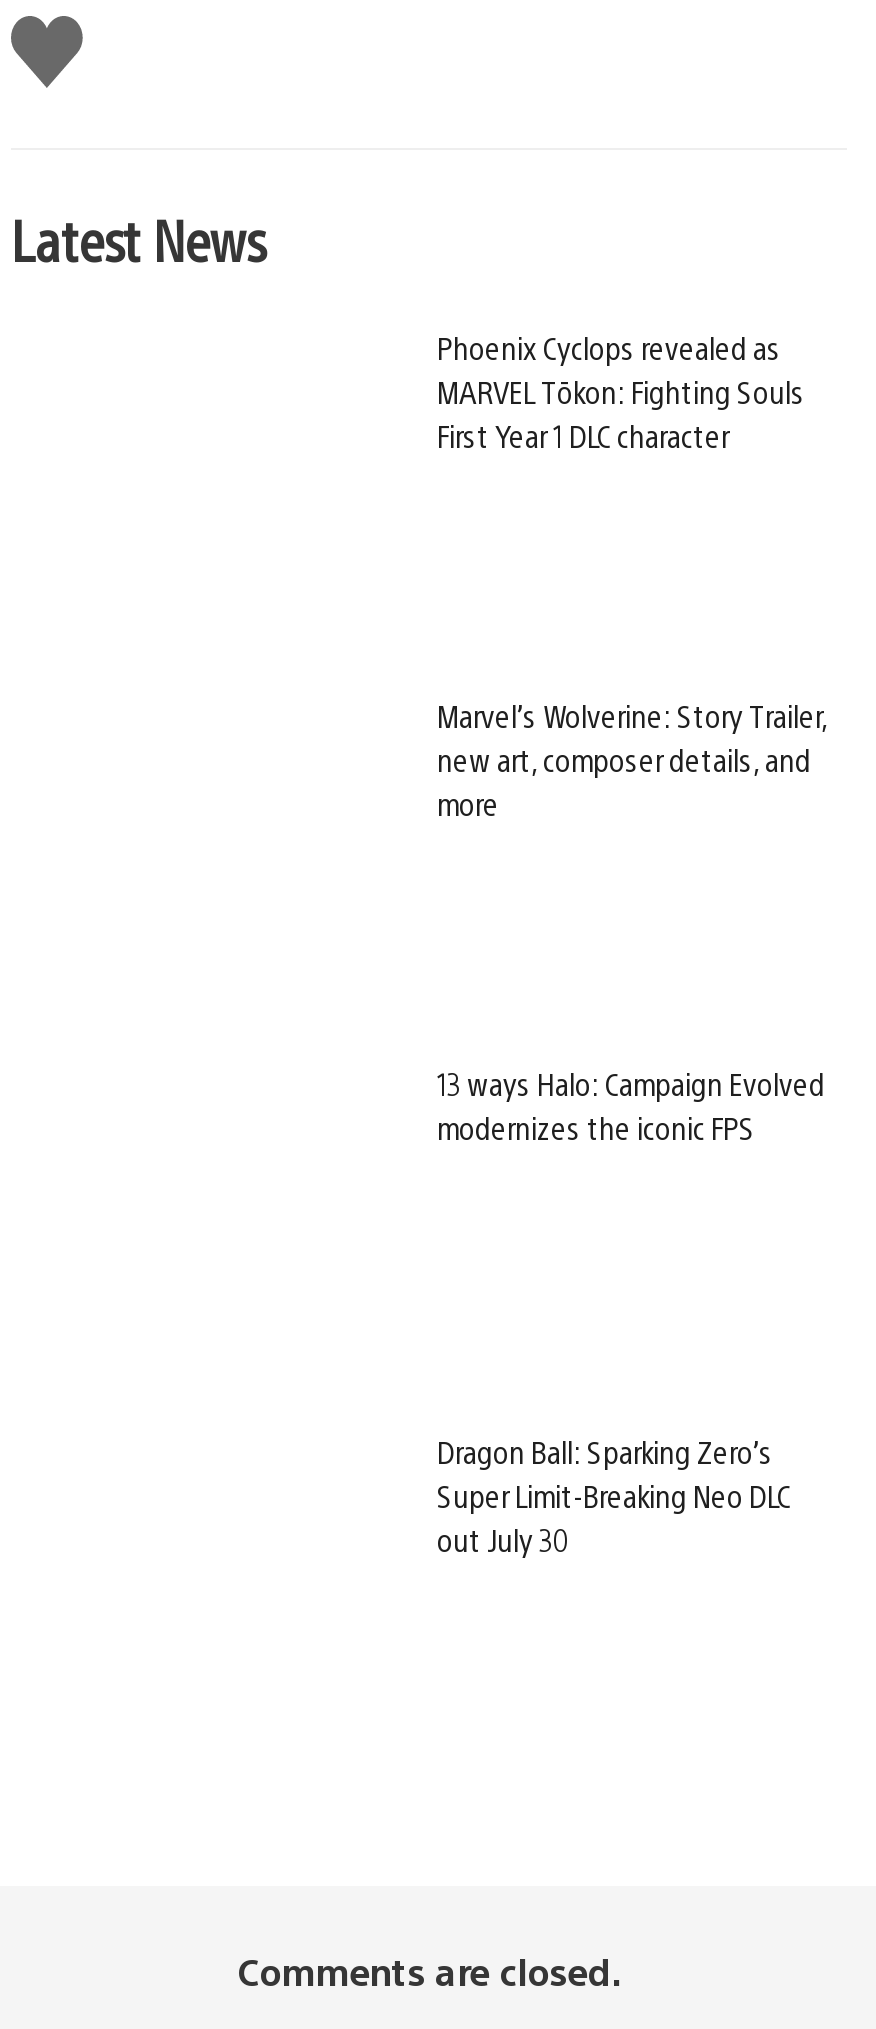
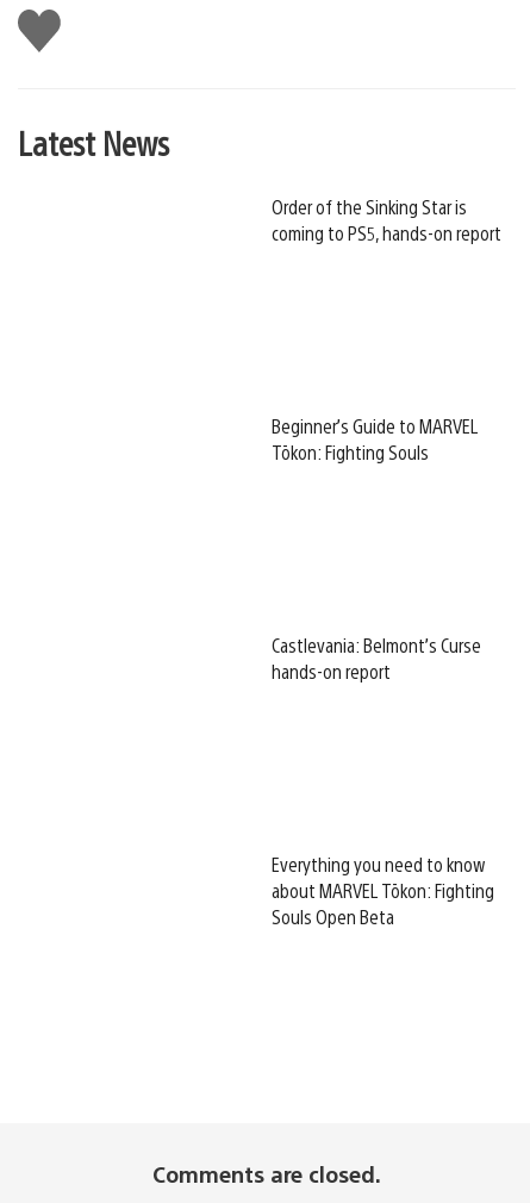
[437,325,805,455] Phoenix Cyclops revealed as | MARVEL Tōkon: Fighting Souls | First Year 1 DLC character -> [272,194,501,245] Order of the Sinking Star is | coming to PS5, hands-on report
[437,693,827,823] Marvel’s Wolverine: Story Trailer, | new art, composer details, and | more -> [272,413,478,464] Beginner’s Guide to MARVEL | Tōkon: Fighting Souls
[437,1061,825,1147] 13 ways Halo: Campaign Evolved | modernizes the iconic FPS -> [272,632,481,683] Castlevania: Belmont’s Curse | hands-on report
[437,1429,791,1559] Dragon Ball: Sparking Zero’s | Super Limit-Breaking Neo DLC | out July 30 -> [272,851,494,928] Everything you need to know | about MARVEL Tōkon: Fighting | Souls Open Beta

